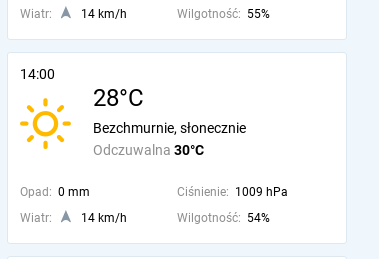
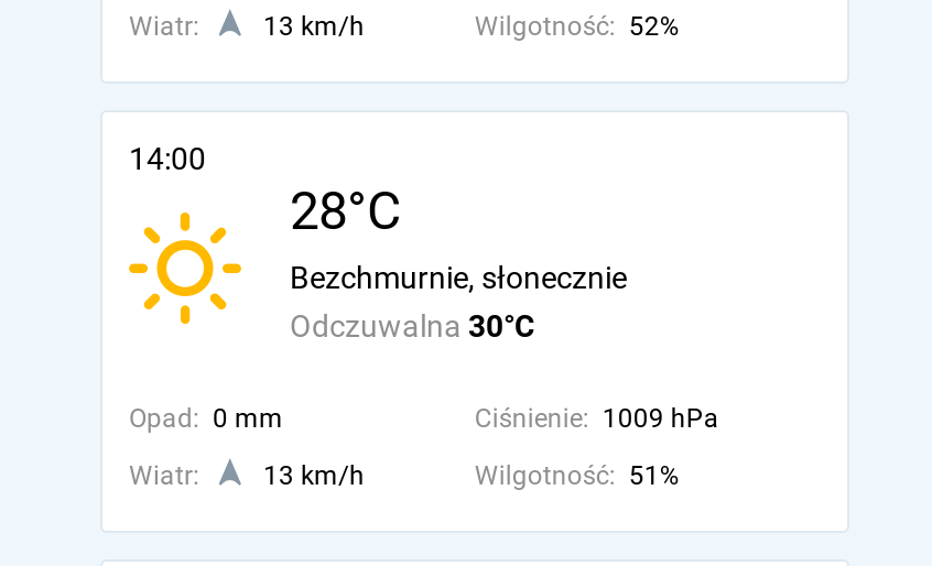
[81,7,127,21] 14 km/h -> [263,11,365,42] 13 km/h
[177,7,270,21] Wilgotność: 55% -> [475,11,680,42] Wilgotność: 52%
[81,211,127,225] 14 km/h -> [263,460,365,491] 13 km/h
[177,211,270,225] Wilgotność: 54% -> [475,460,680,491] Wilgotność: 51%

